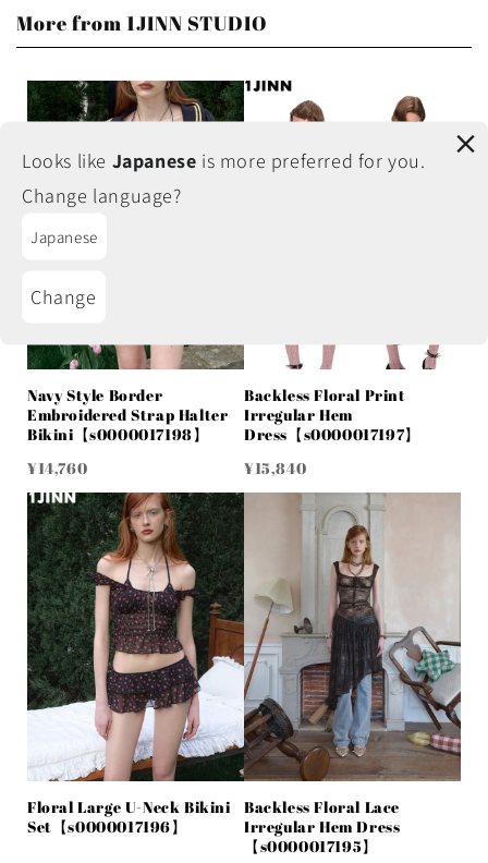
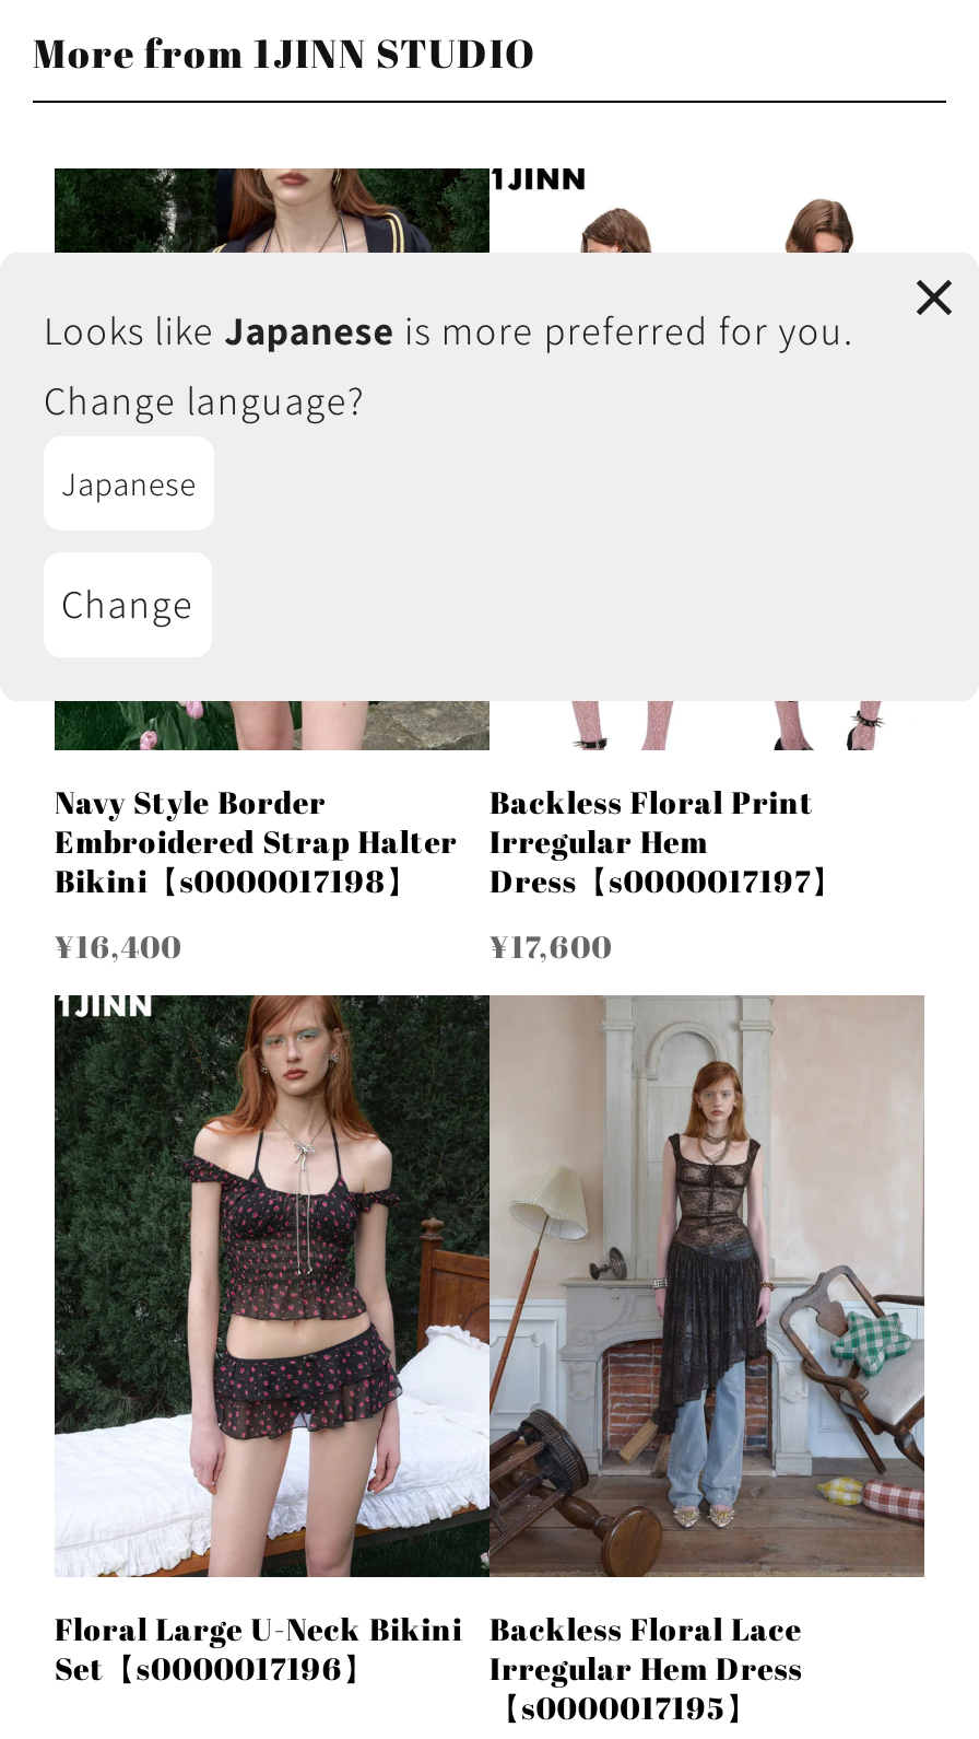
[27,457,87,478] ¥14,760 -> [55,926,182,967] ¥16,400
[244,457,306,478] ¥15,840 -> [489,926,612,967] ¥17,600

